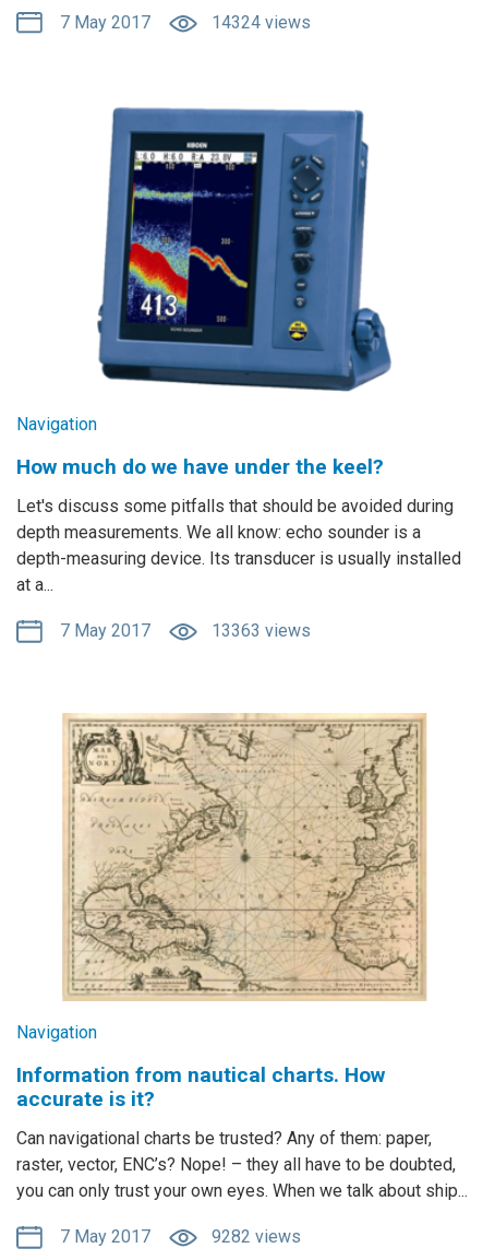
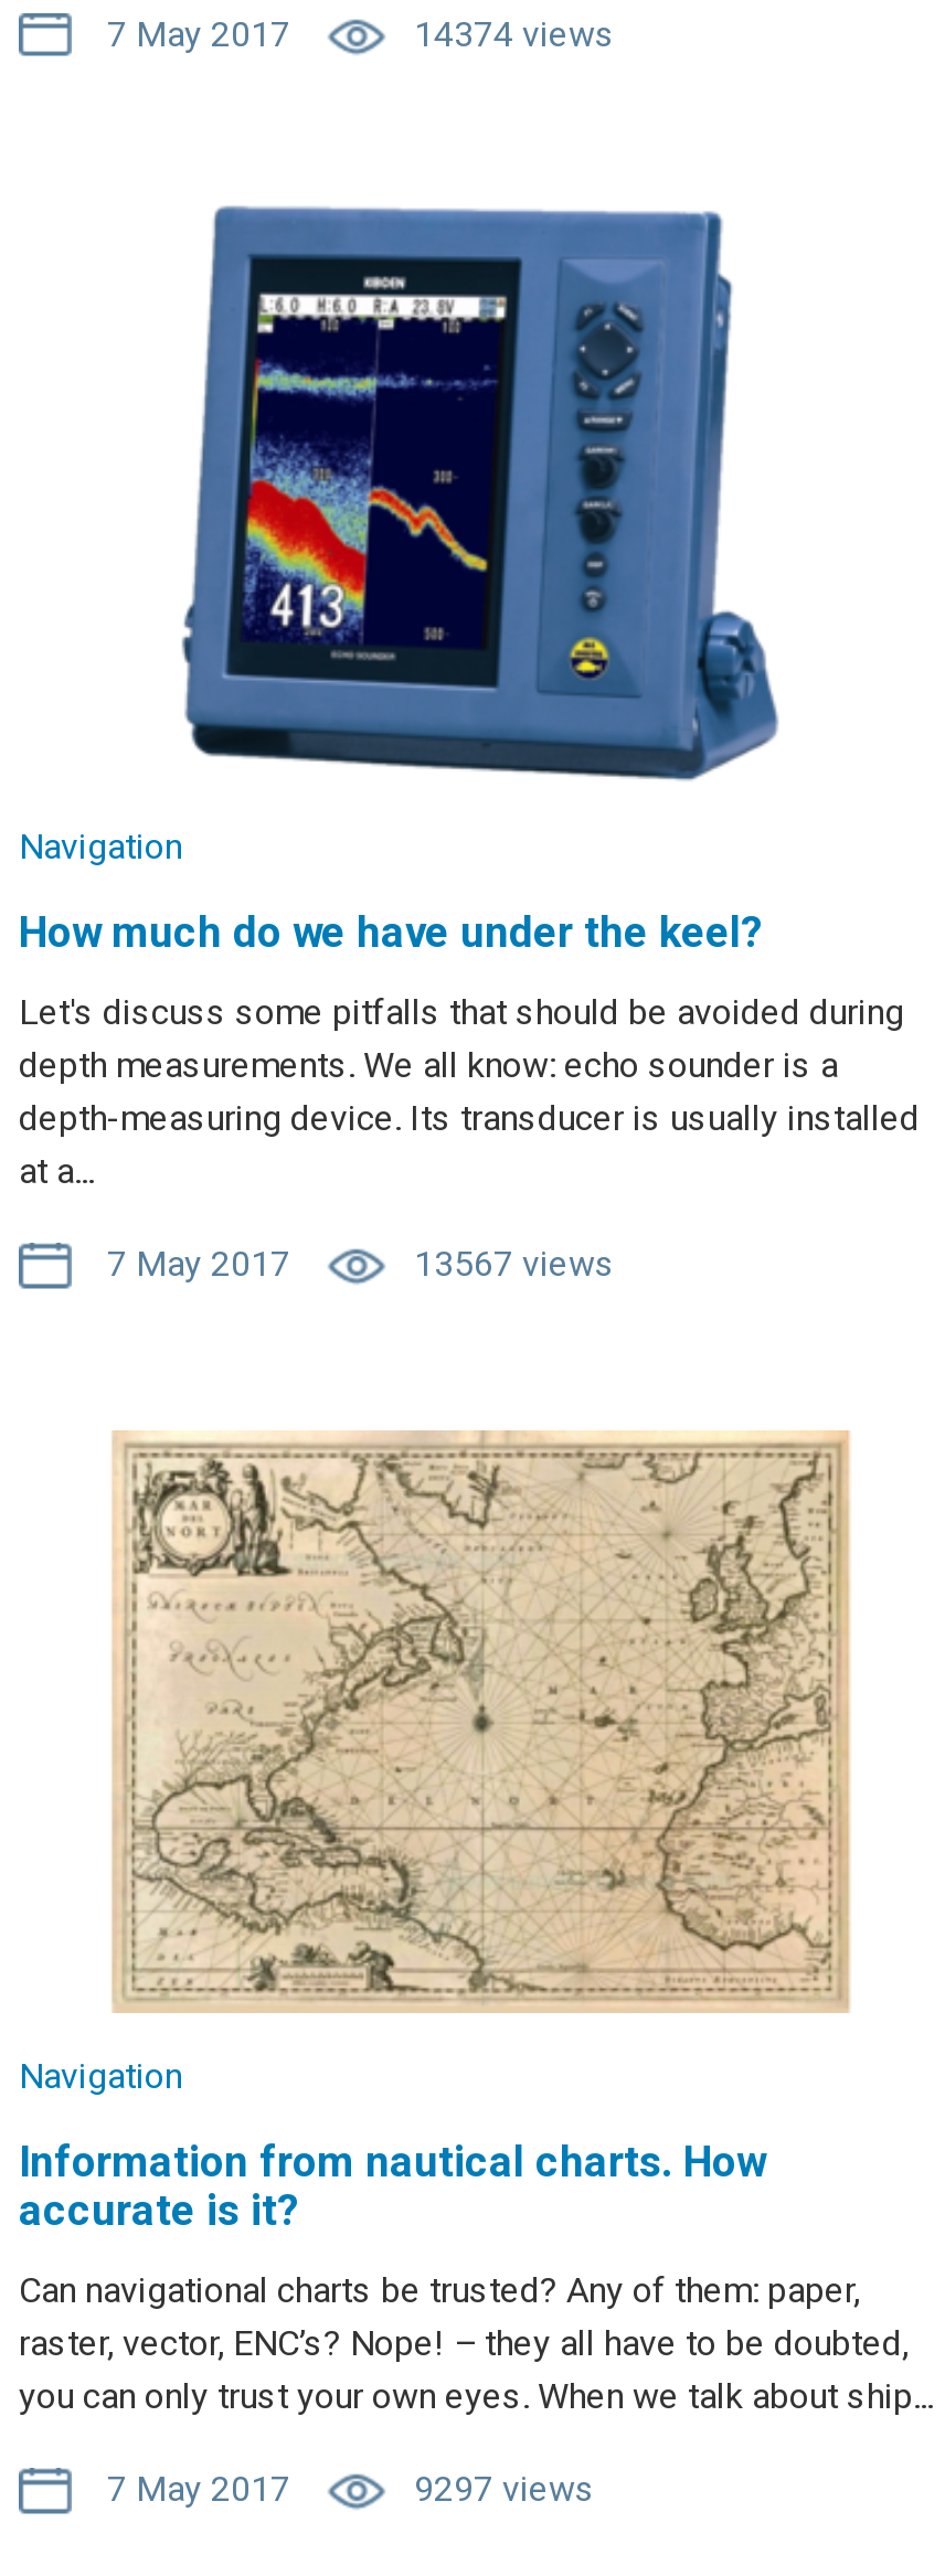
[212,12,311,33] 14324 views -> [414,13,615,55] 14374 views
[212,620,311,641] 13363 views -> [414,1243,615,1285] 13567 views
[212,1227,301,1247] 9282 views -> [414,2469,595,2511] 9297 views

